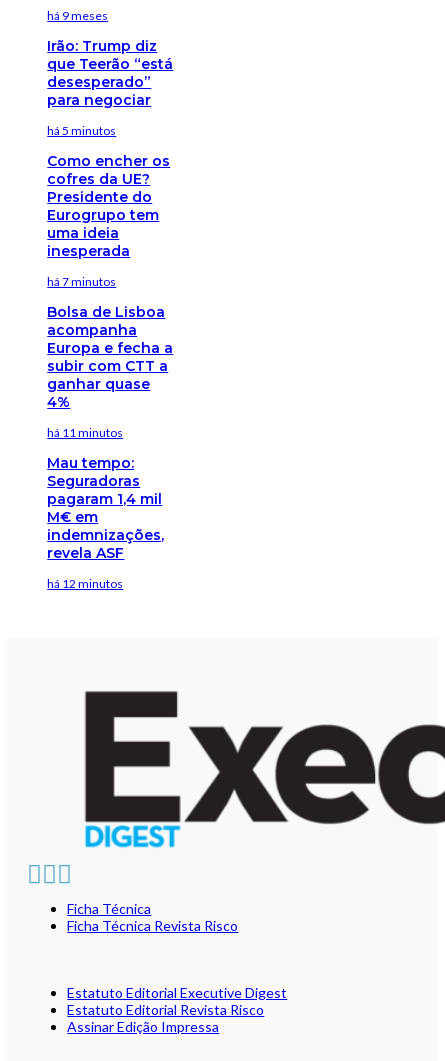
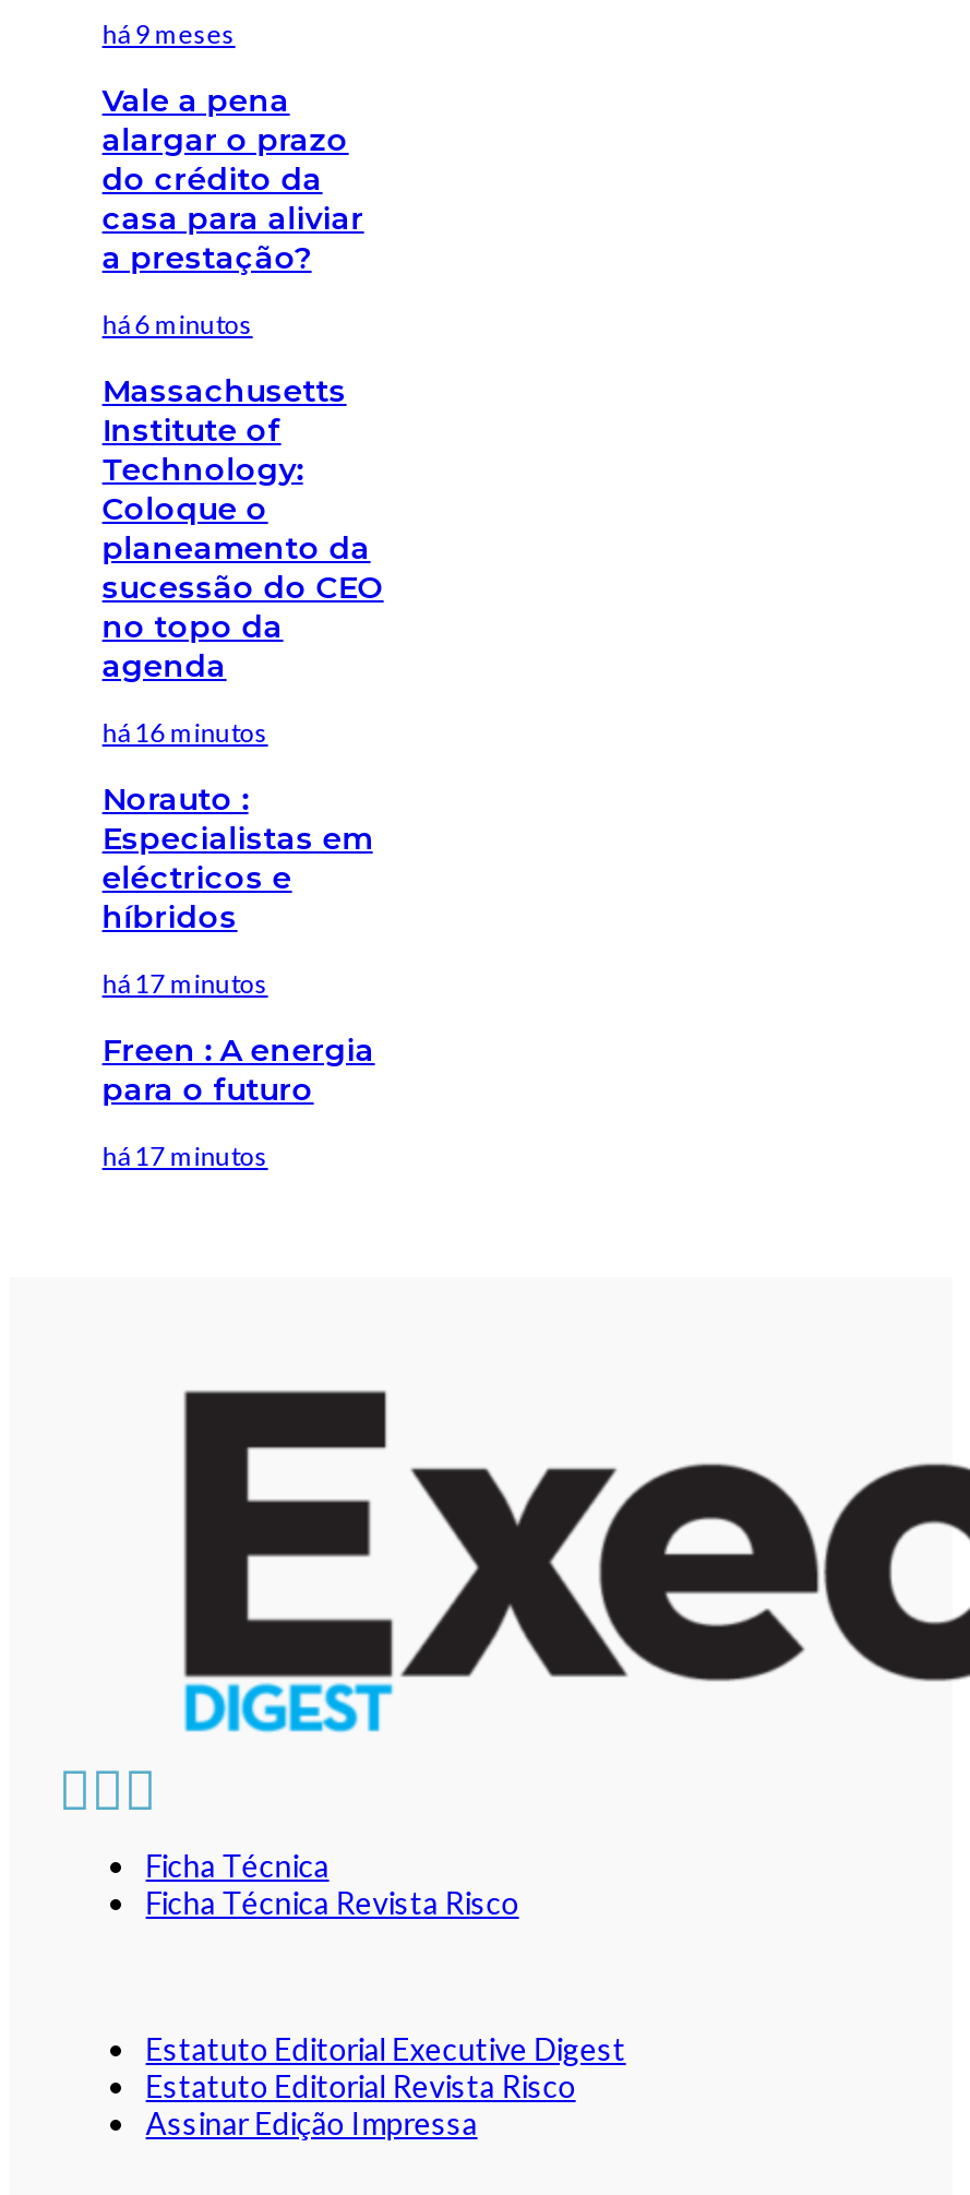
[47,36,173,108] Irão: Trump diz | que Teerão “está | desesperado” | para negociar -> [102,80,364,276] Vale a pena | alargar o prazo | do crédito da | casa para aliviar | a prestação?
[47,122,116,137] há 5 minutos -> [102,307,253,339] há 6 minutos
[47,151,170,259] Como encher os | cofres da UE? | Presidente do | Eurogrupo tem | uma ideia | inesperada -> [102,370,384,684] Massachusetts | Institute of | Technology: | Coloque o | planeamento da | sucessão do CEO | no topo da | agenda
[47,273,116,288] há 7 minutos -> [102,715,268,748] há 16 minutos
[47,302,173,410] Bolsa de Lisboa | acompanha | Europa e fecha a | subir com CTT a | ganhar quase | 4% -> [102,778,373,935] Norauto : | Especialistas em | eléctricos e | híbridos
[47,424,123,439] há 11 minutos -> [102,966,268,999] há 17 minutos
[47,453,164,561] Mau tempo: | Seguradoras | pagaram 1,4 mil | M€ em | indemnizações, | revela ASF -> [102,1029,375,1108] Freen : A energia | para o futuro
[47,575,123,590] há 12 minutos -> [102,1138,268,1171] há 17 minutos

